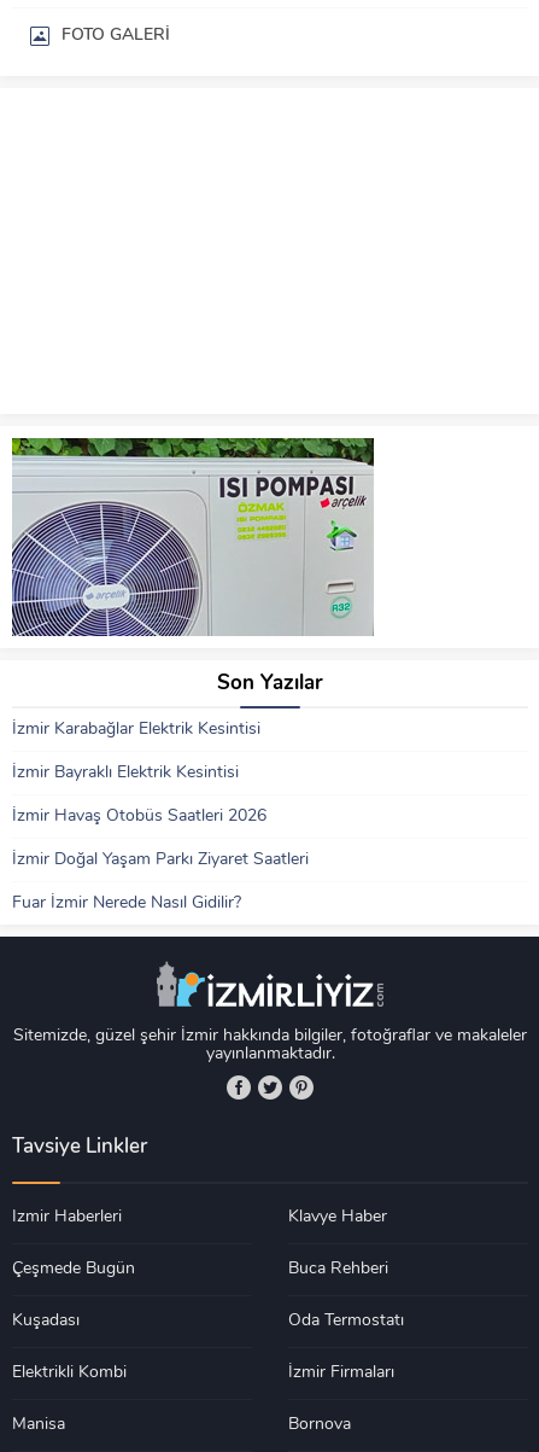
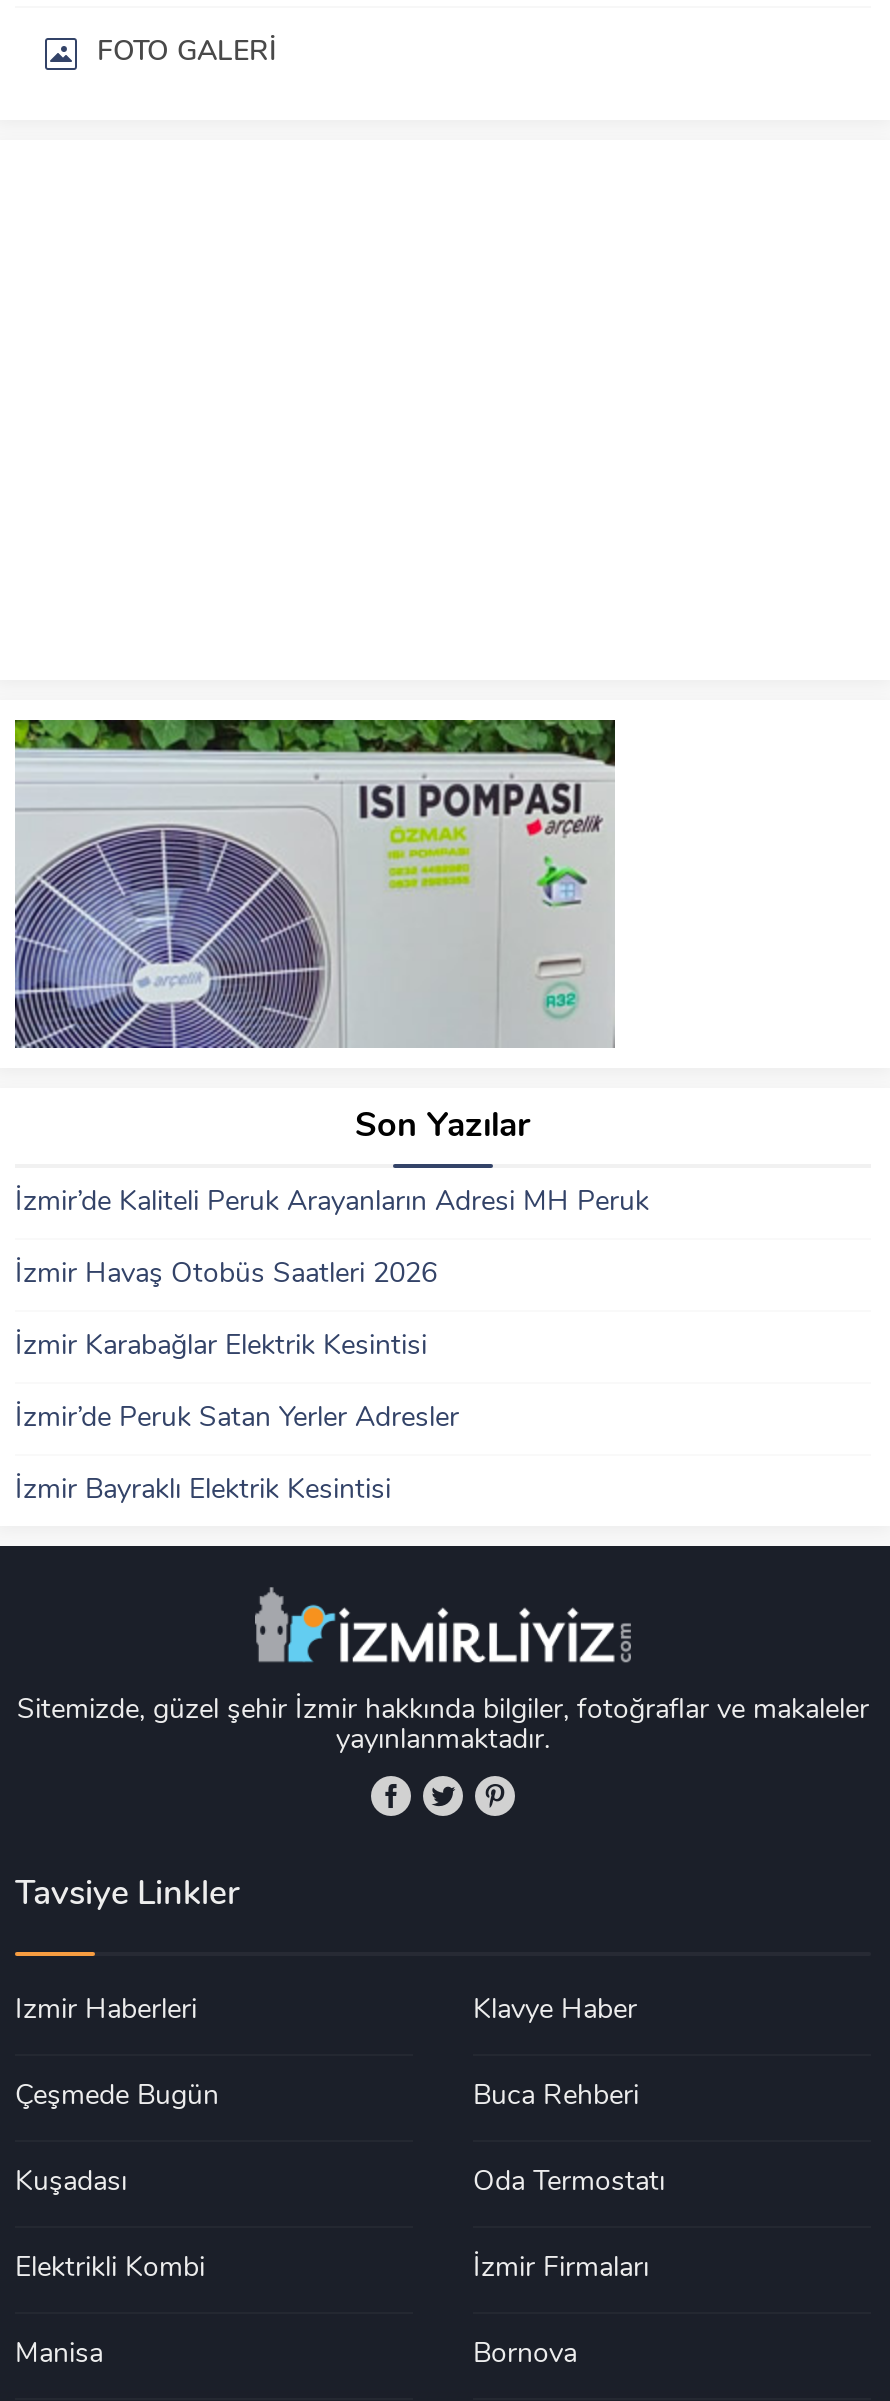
none -> [15,1189,649,1219] İzmir’de Kaliteli Peruk Arayanların Adresi MH Peruk
moved [12,720,260,738] -> [15,1333,427,1363]: İzmir Karabağlar Elektrik Kesintisi
none -> [15,1405,459,1435] İzmir’de Peruk Satan Yerler Adresler
moved [12,764,239,782] -> [15,1477,391,1507]: İzmir Bayraklı Elektrik Kesintisi
moved [12,807,266,825] -> [15,1261,437,1291]: İzmir Havaş Otobüs Saatleri 2026
[12,851,309,912] İzmir Doğal Yaşam Parkı Ziyaret Saatleri | Fuar İzmir Nerede Nasıl Gidilir? -> none

